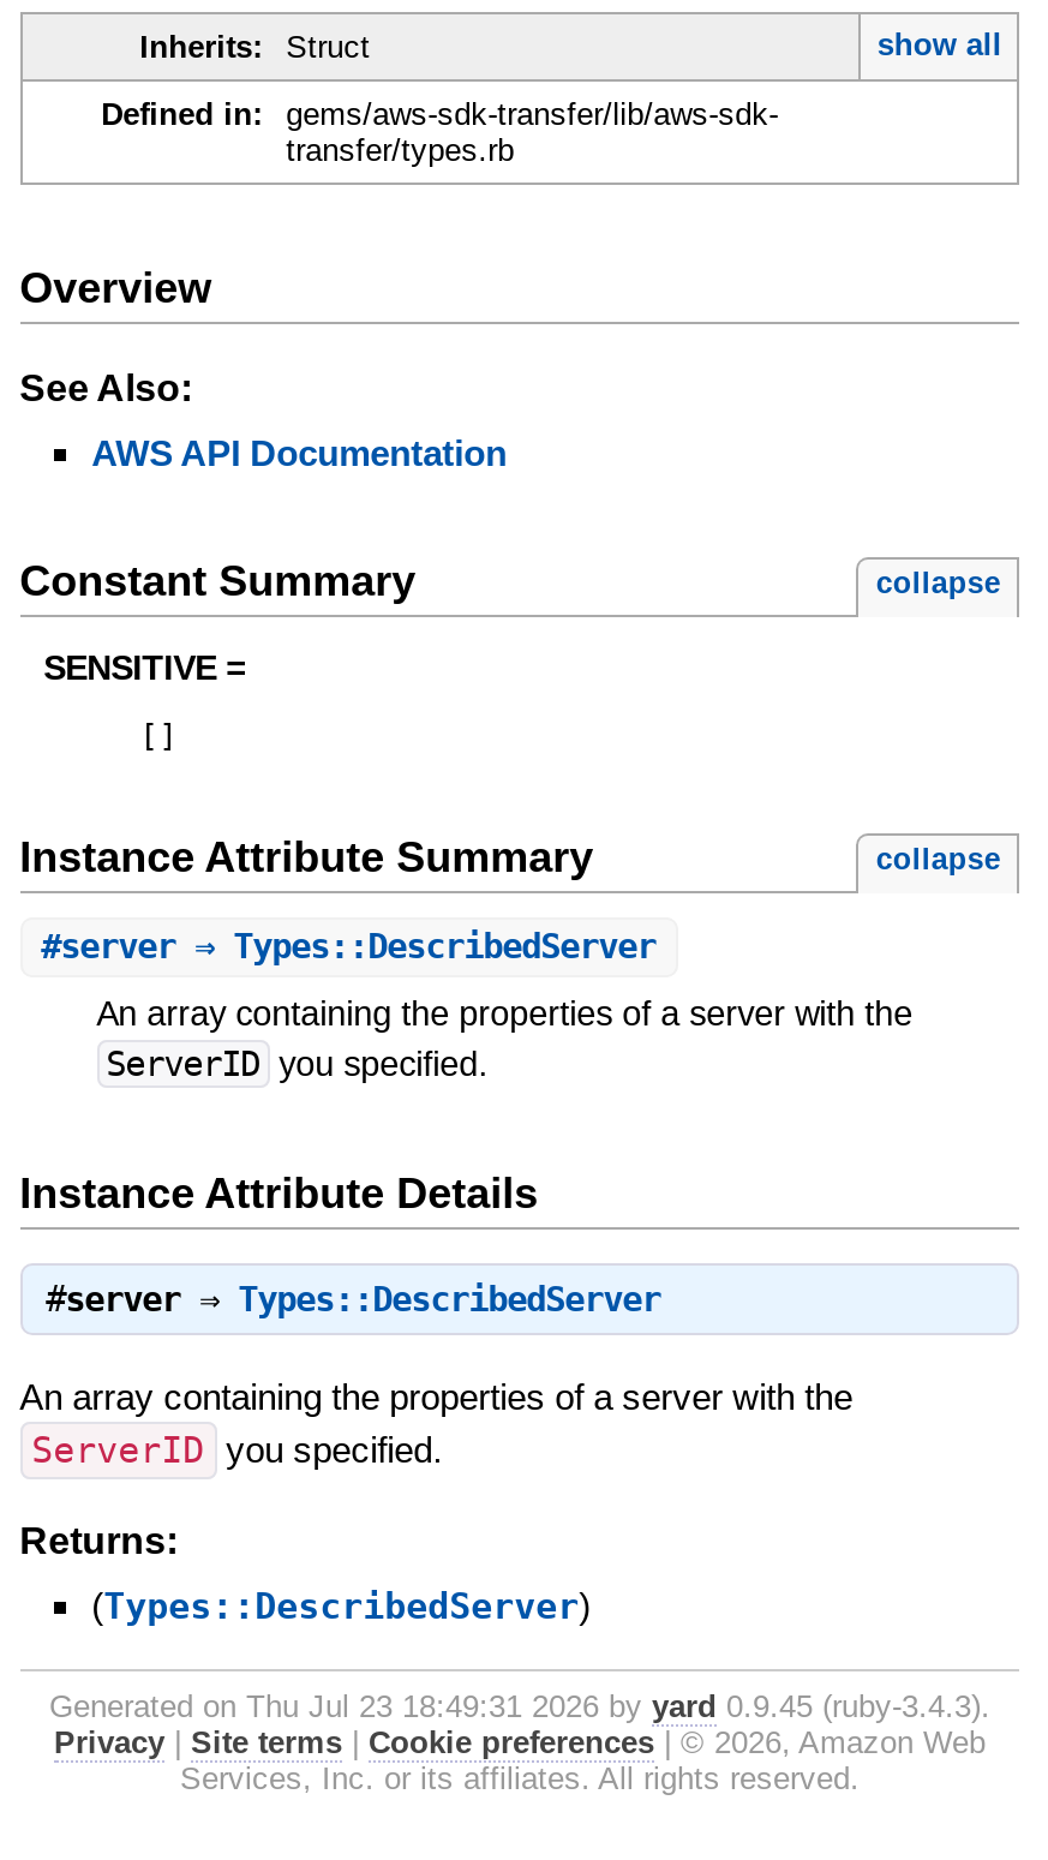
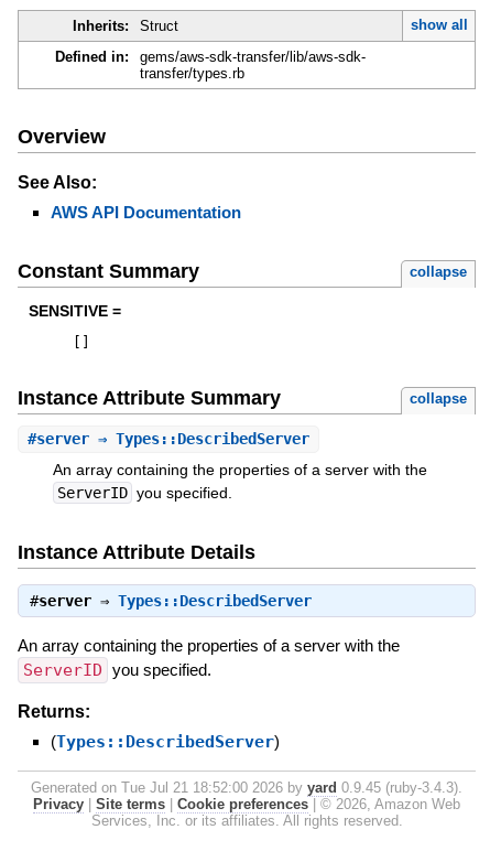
[49,1688,990,1724] Generated on Thu Jul 23 18:49:31 2026 by yard 0.9.45 (ruby-3.4.3). -> [31,779,462,796] Generated on Tue Jul 21 18:52:00 2026 by yard 0.9.45 (ruby-3.4.3).

